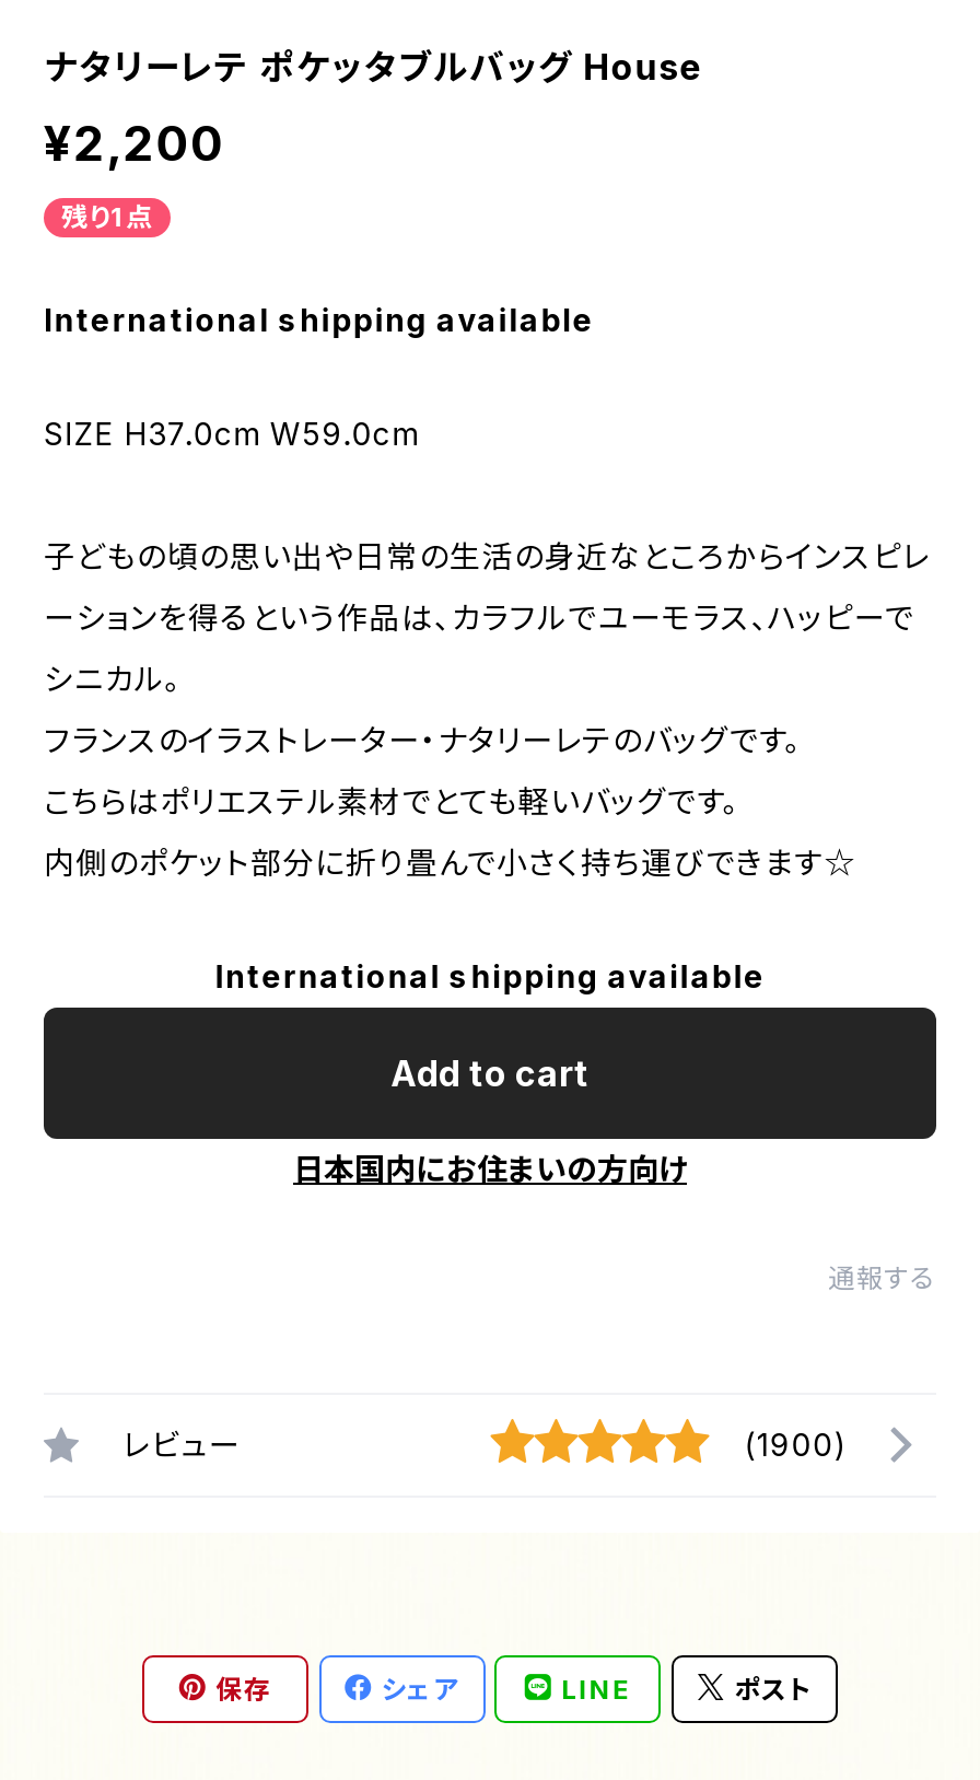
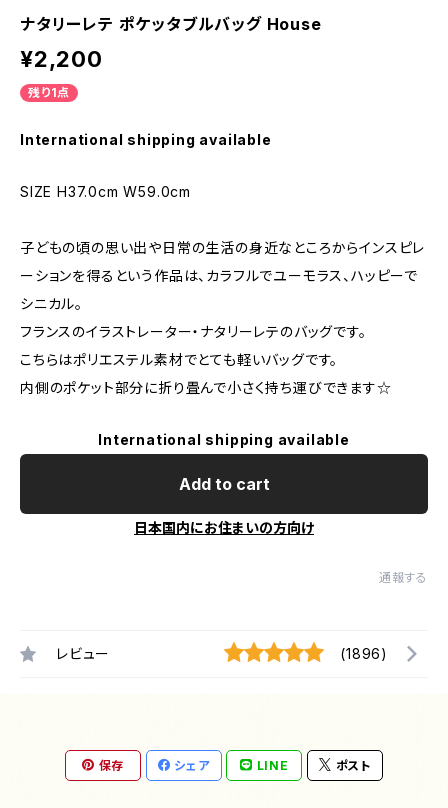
[744,1426,849,1463] (1900) -> [340,645,388,662] (1896)

